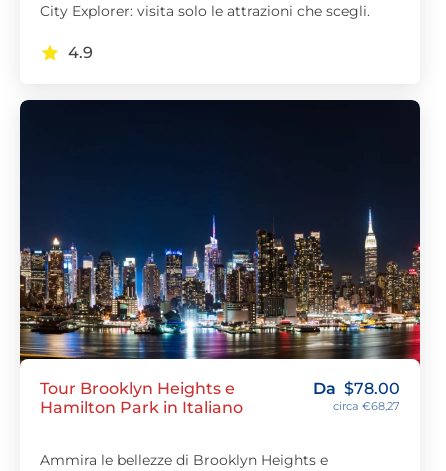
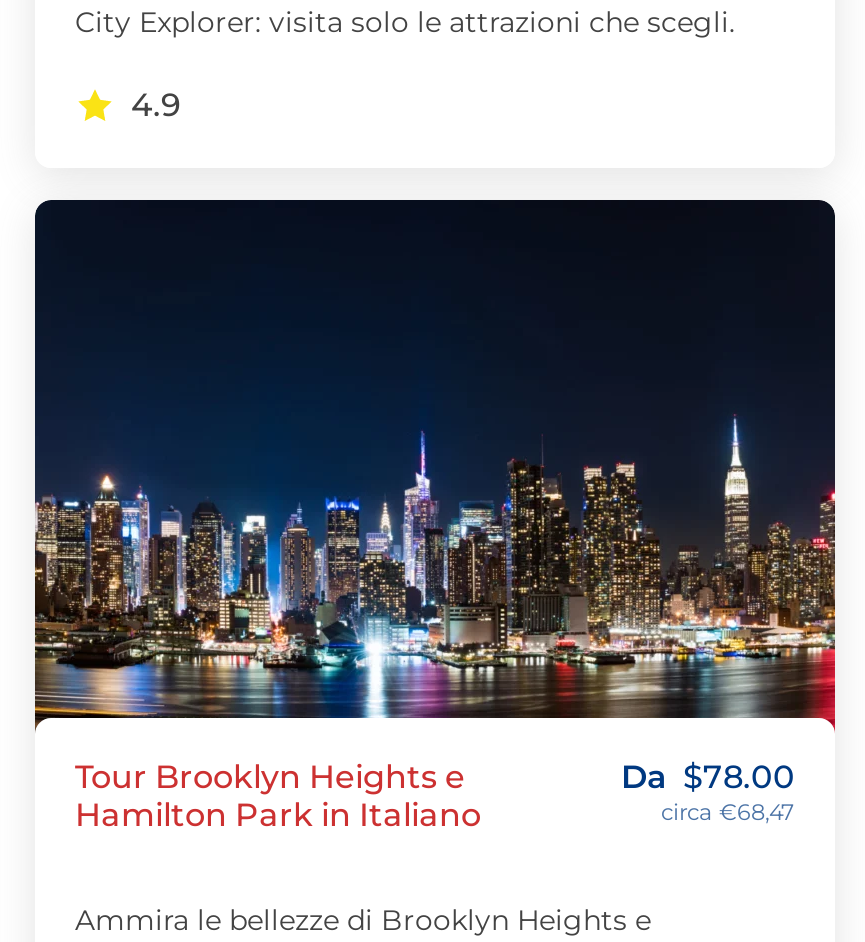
[333,399,400,413] circa €68,27 -> [661,798,795,826] circa €68,47

